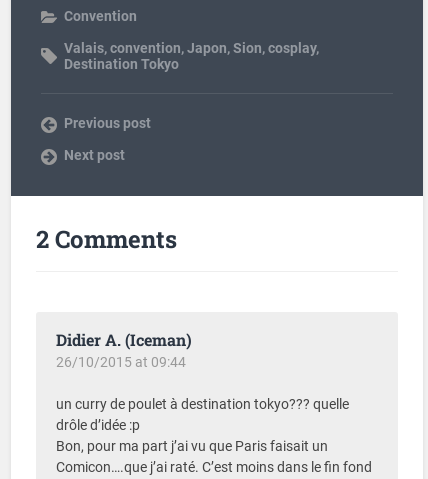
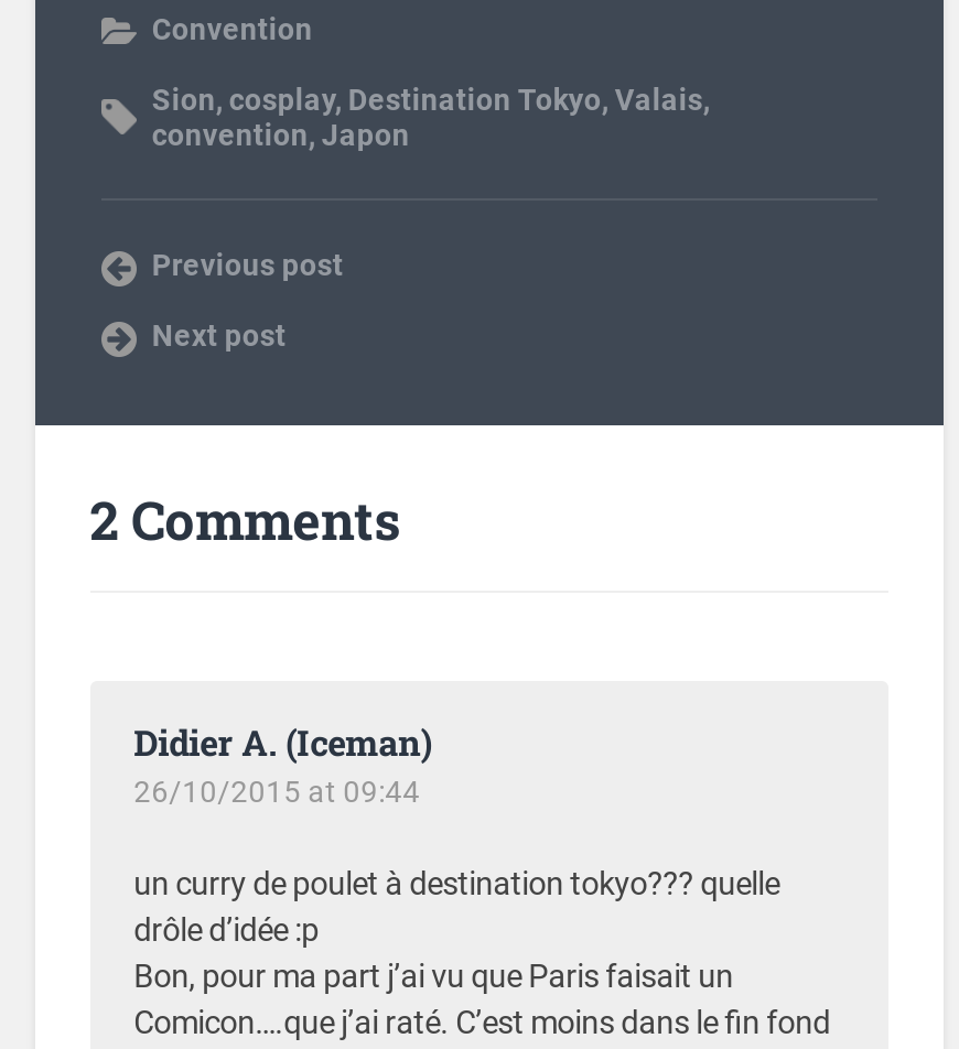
[64,40,319,72] Valais, convention, Japon, Sion, cosplay, | Destination Tokyo -> [152,82,710,153] Sion, cosplay, Destination Tokyo, Valais, | convention, Japon

